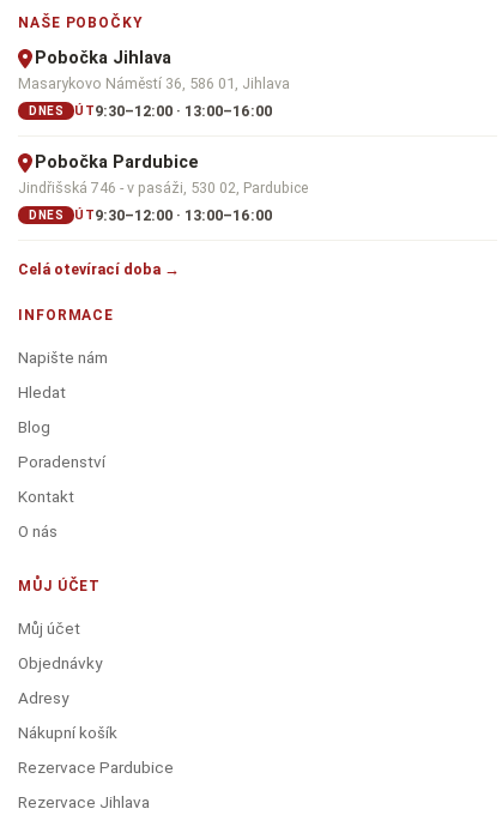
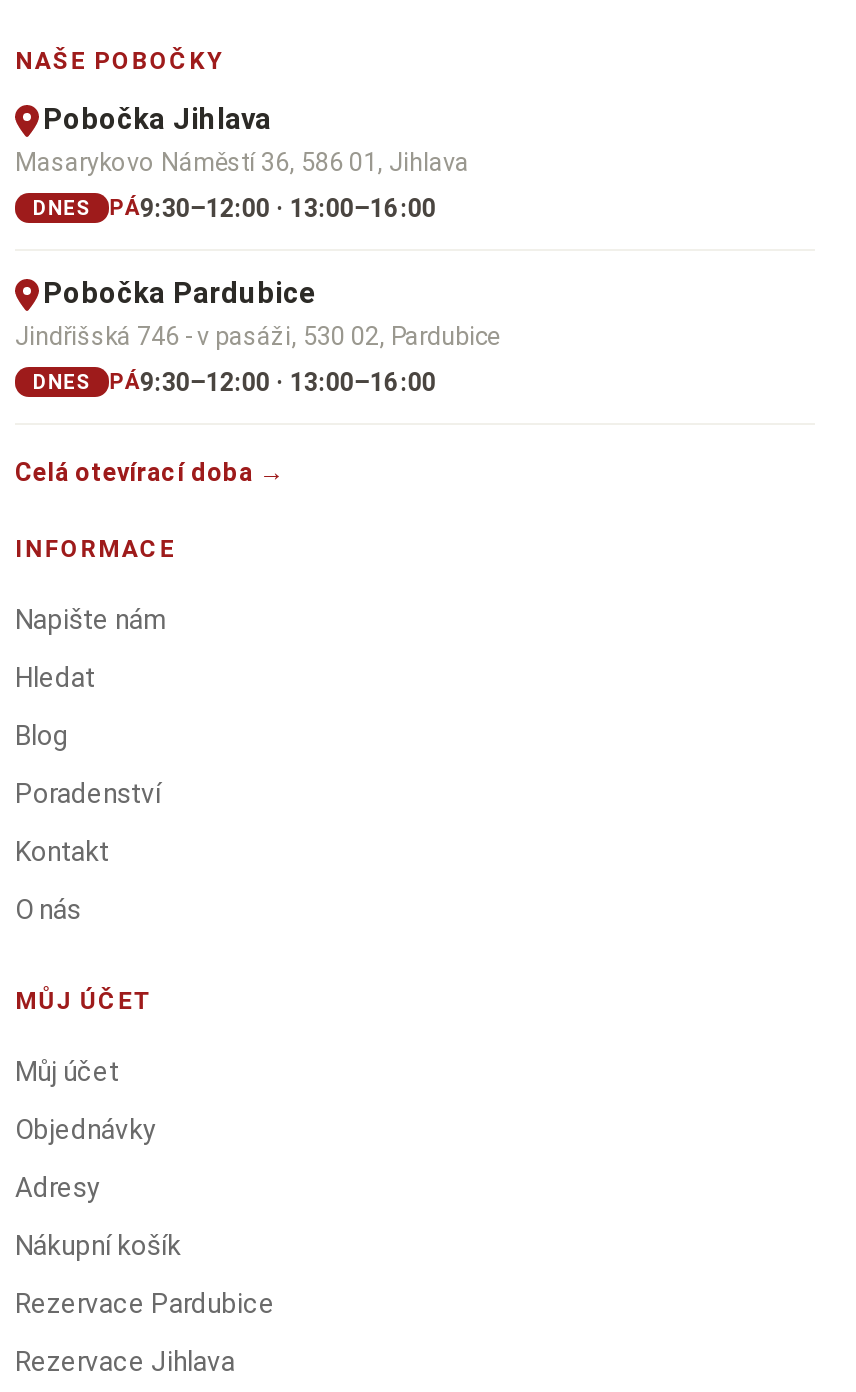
[29,102,272,120] DNES ÚT9:30–12:00 · 13:00–16:00 -> [33,194,436,224] DNES PÁ9:30–12:00 · 13:00–16:00
[29,207,272,225] DNES ÚT9:30–12:00 · 13:00–16:00 -> [33,368,436,398] DNES PÁ9:30–12:00 · 13:00–16:00

